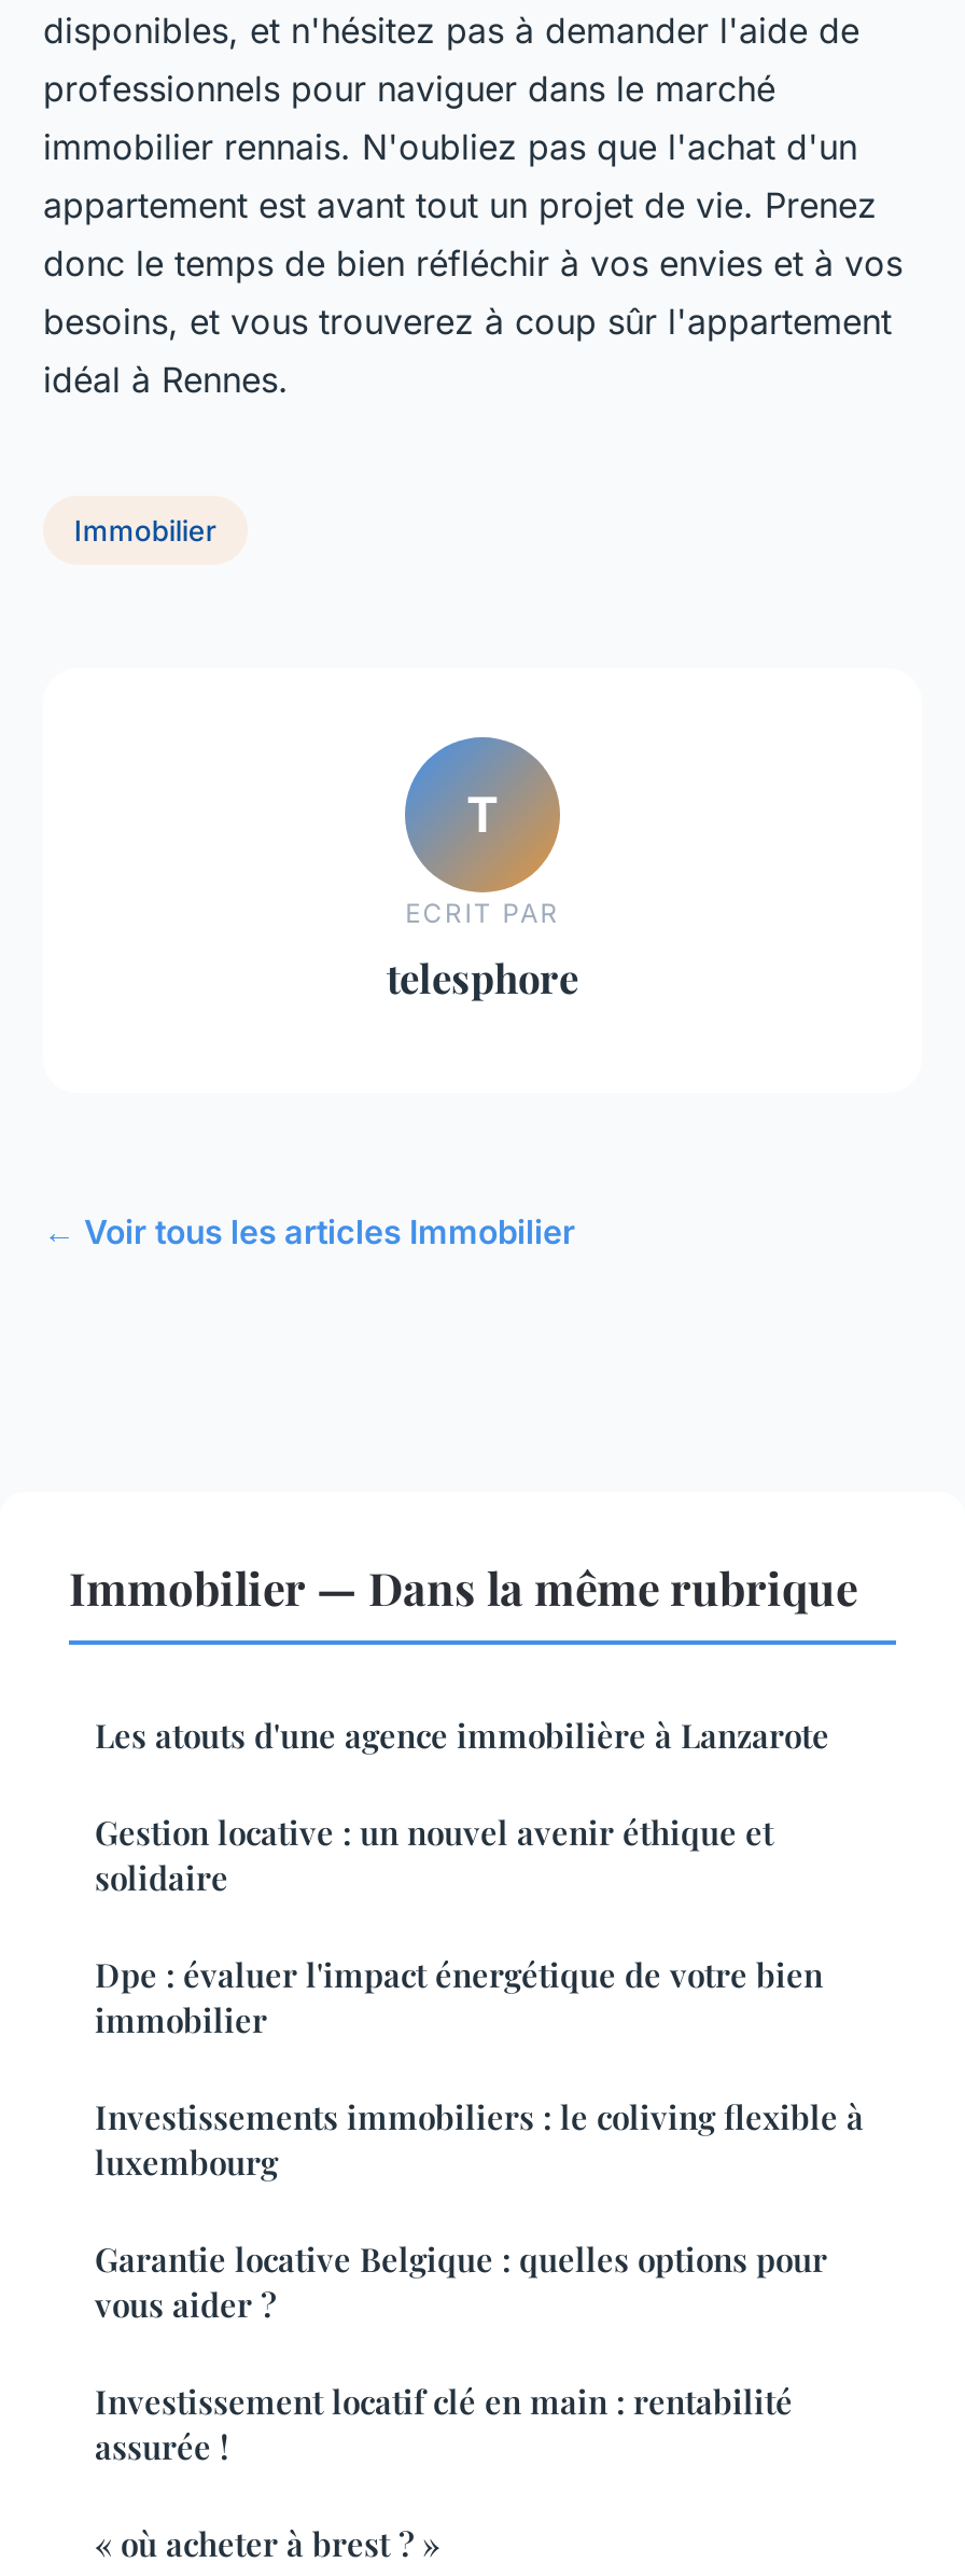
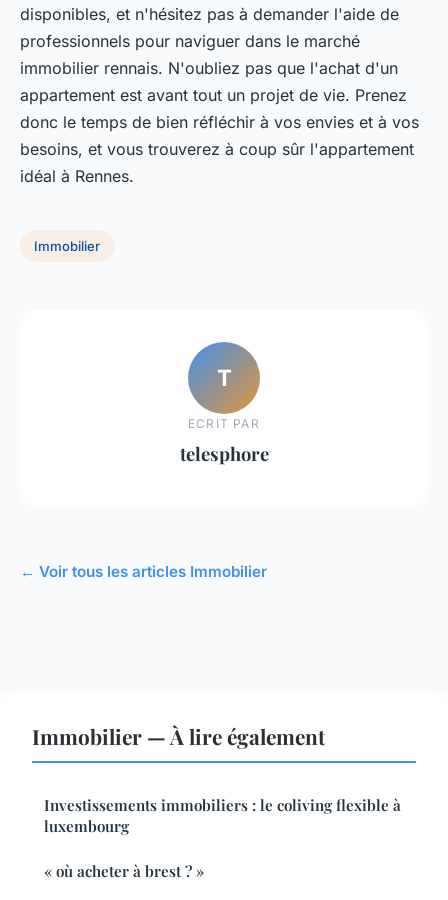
[69,1556,857,2041] Immobilier — Dans la même rubrique | Les atouts d'une agence immobilière à Lanzarote | Gestion locative : un nouvel avenir éthique et | solidaire | Dpe : évaluer l'impact énergétique de votre bien | immobilier -> [32,722,325,750] Immobilier — À lire également
[95,2238,827,2468] Garantie locative Belgique : quelles options pour | vous aider ? | Investissement locatif clé en main : rentabilité | assurée ! -> none

